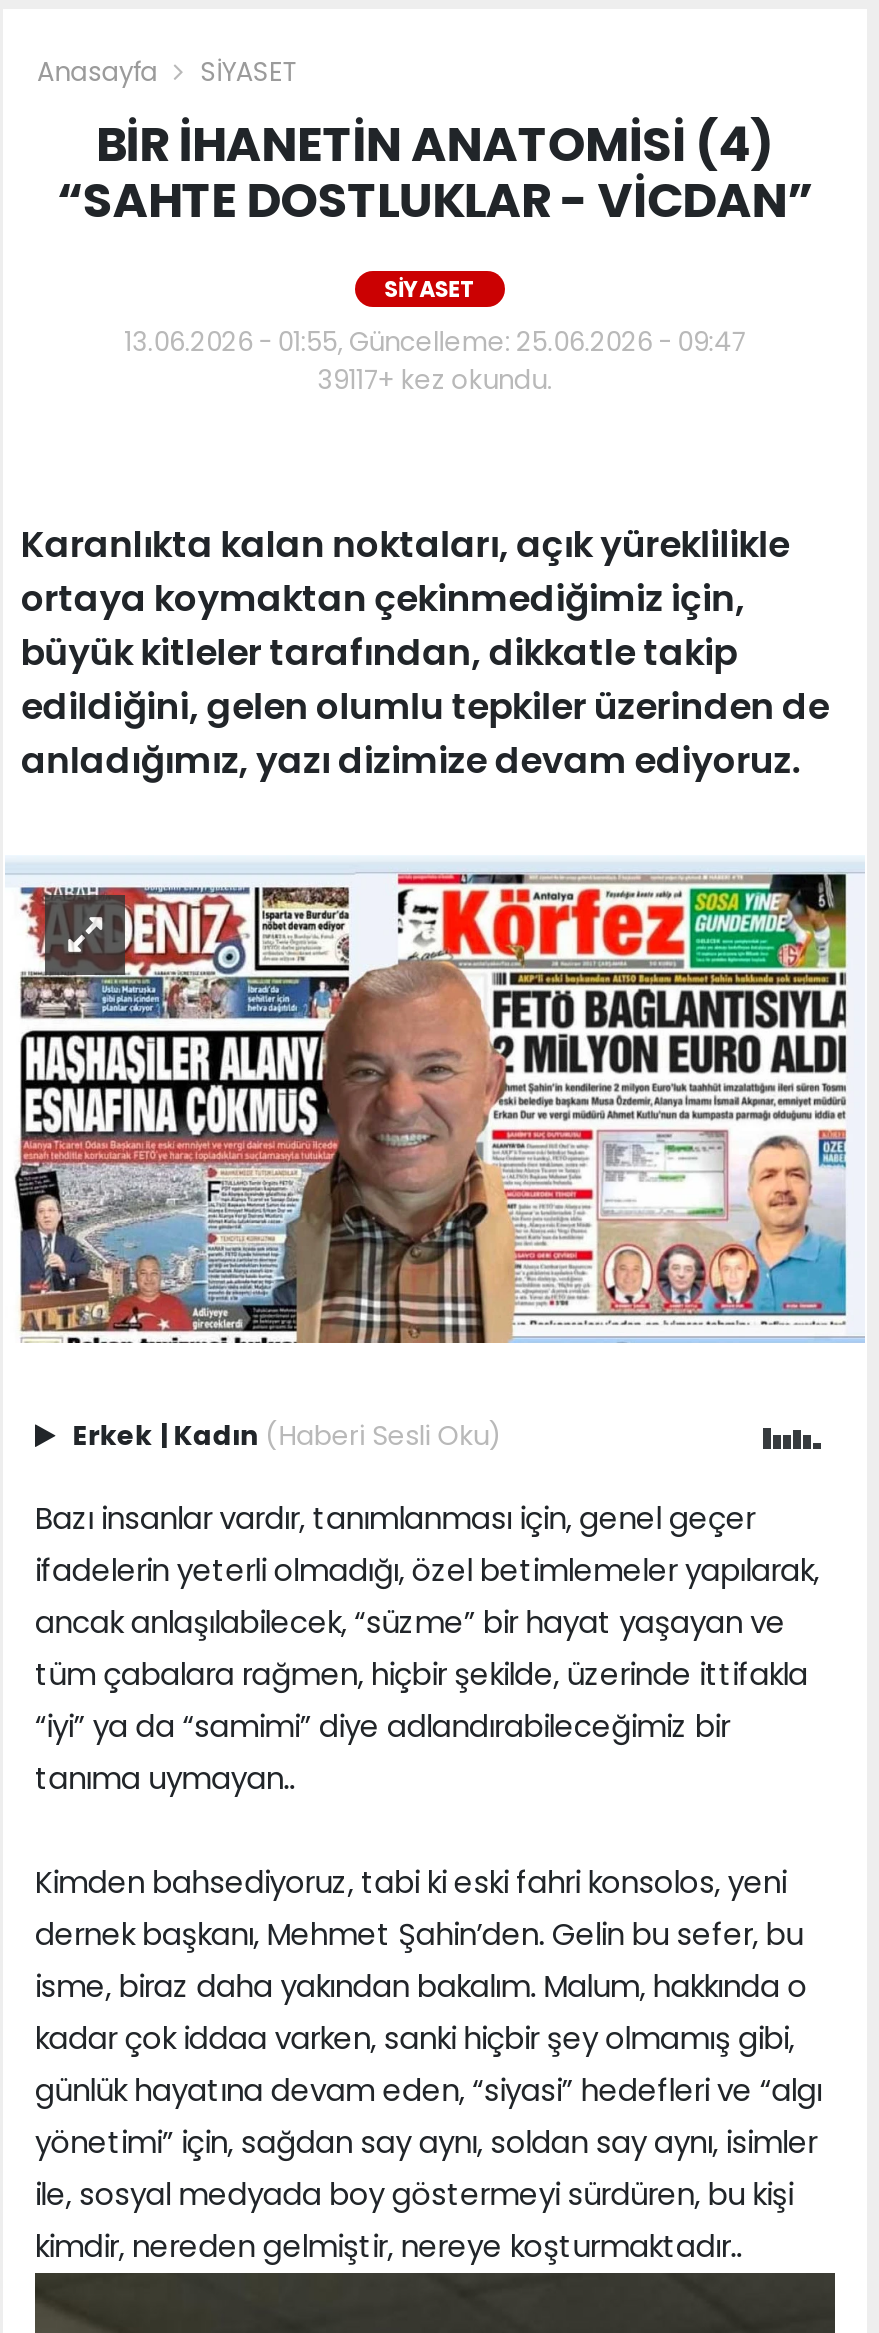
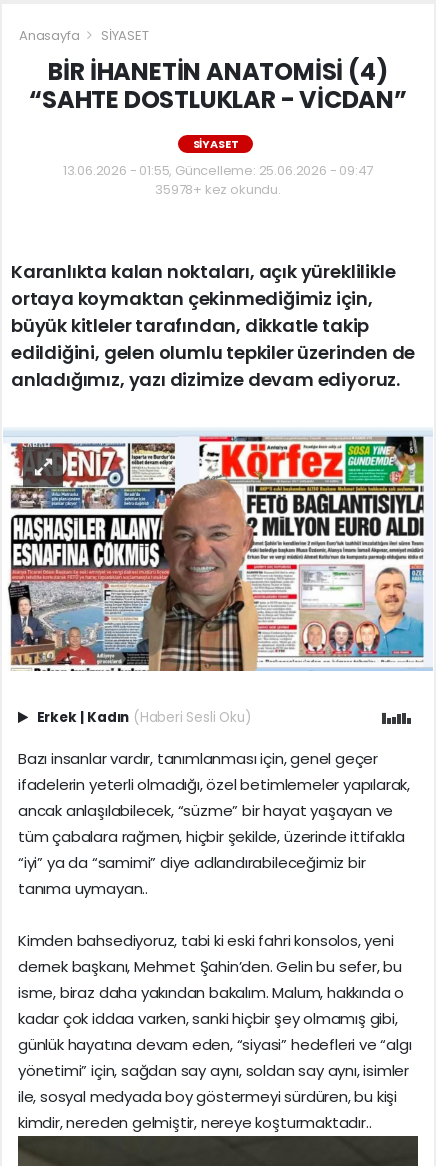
[317,362,553,400] 39117+ kez okundu. -> [155,180,281,199] 35978+ kez okundu.

